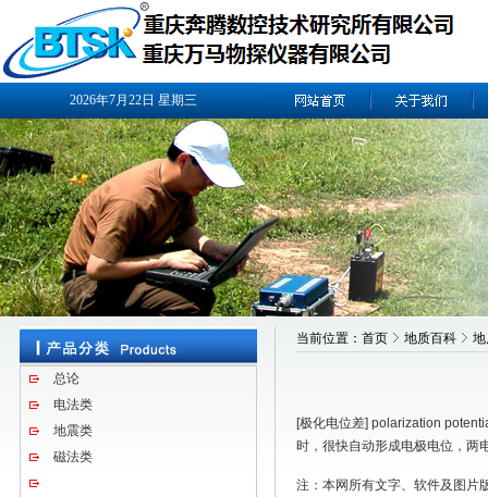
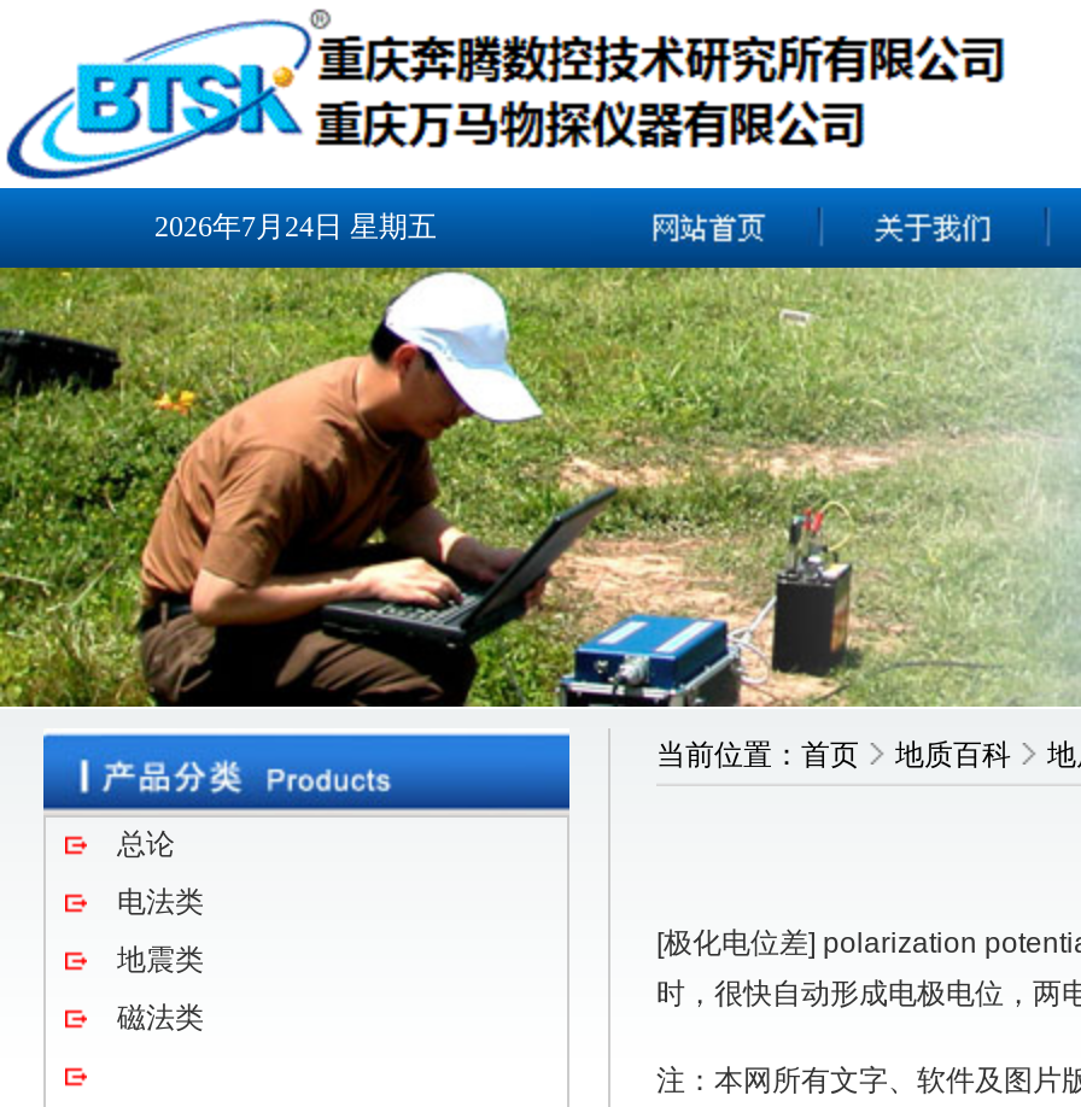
[70,92,197,108] 2026年7月22日星期三 -> [154,210,437,244] 2026年7月24日星期五

